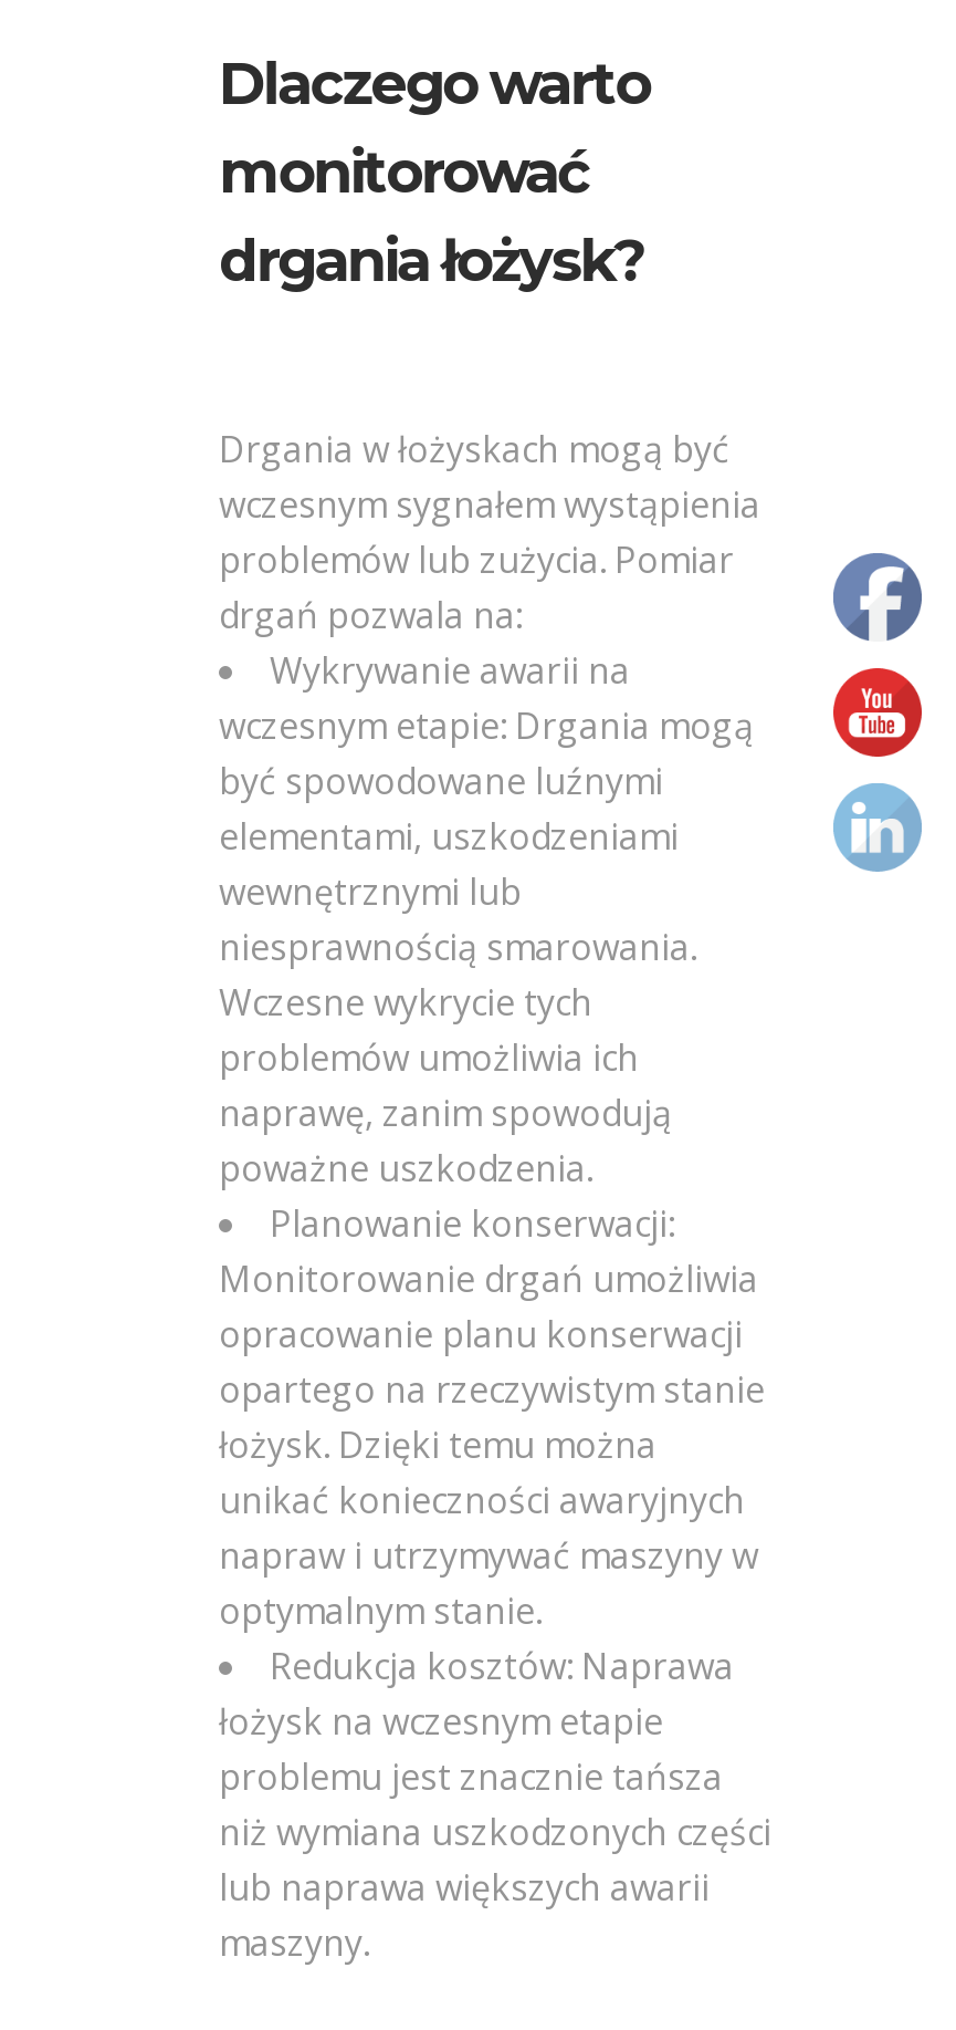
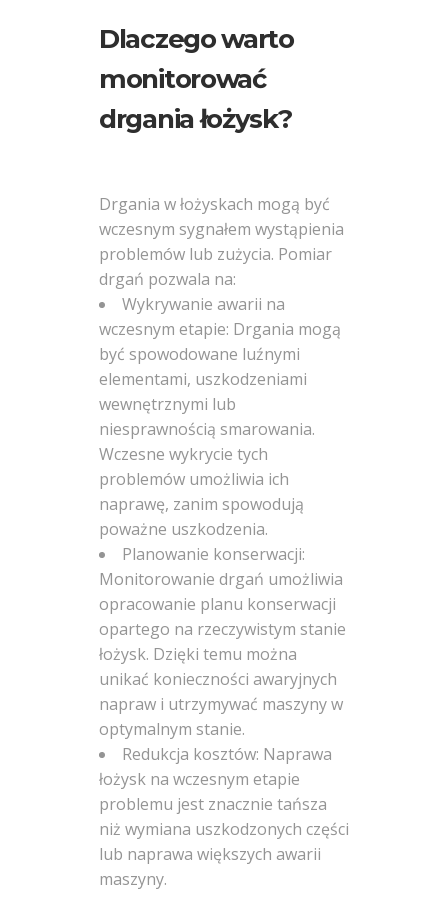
[831,551,924,642] [image] -> none
[831,666,924,759] [image] -> none
[831,781,924,874] [image] -> none

